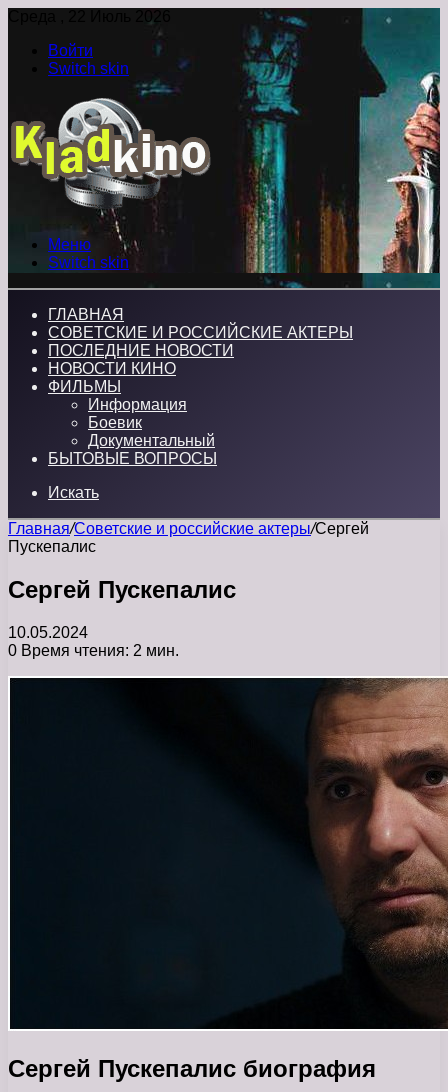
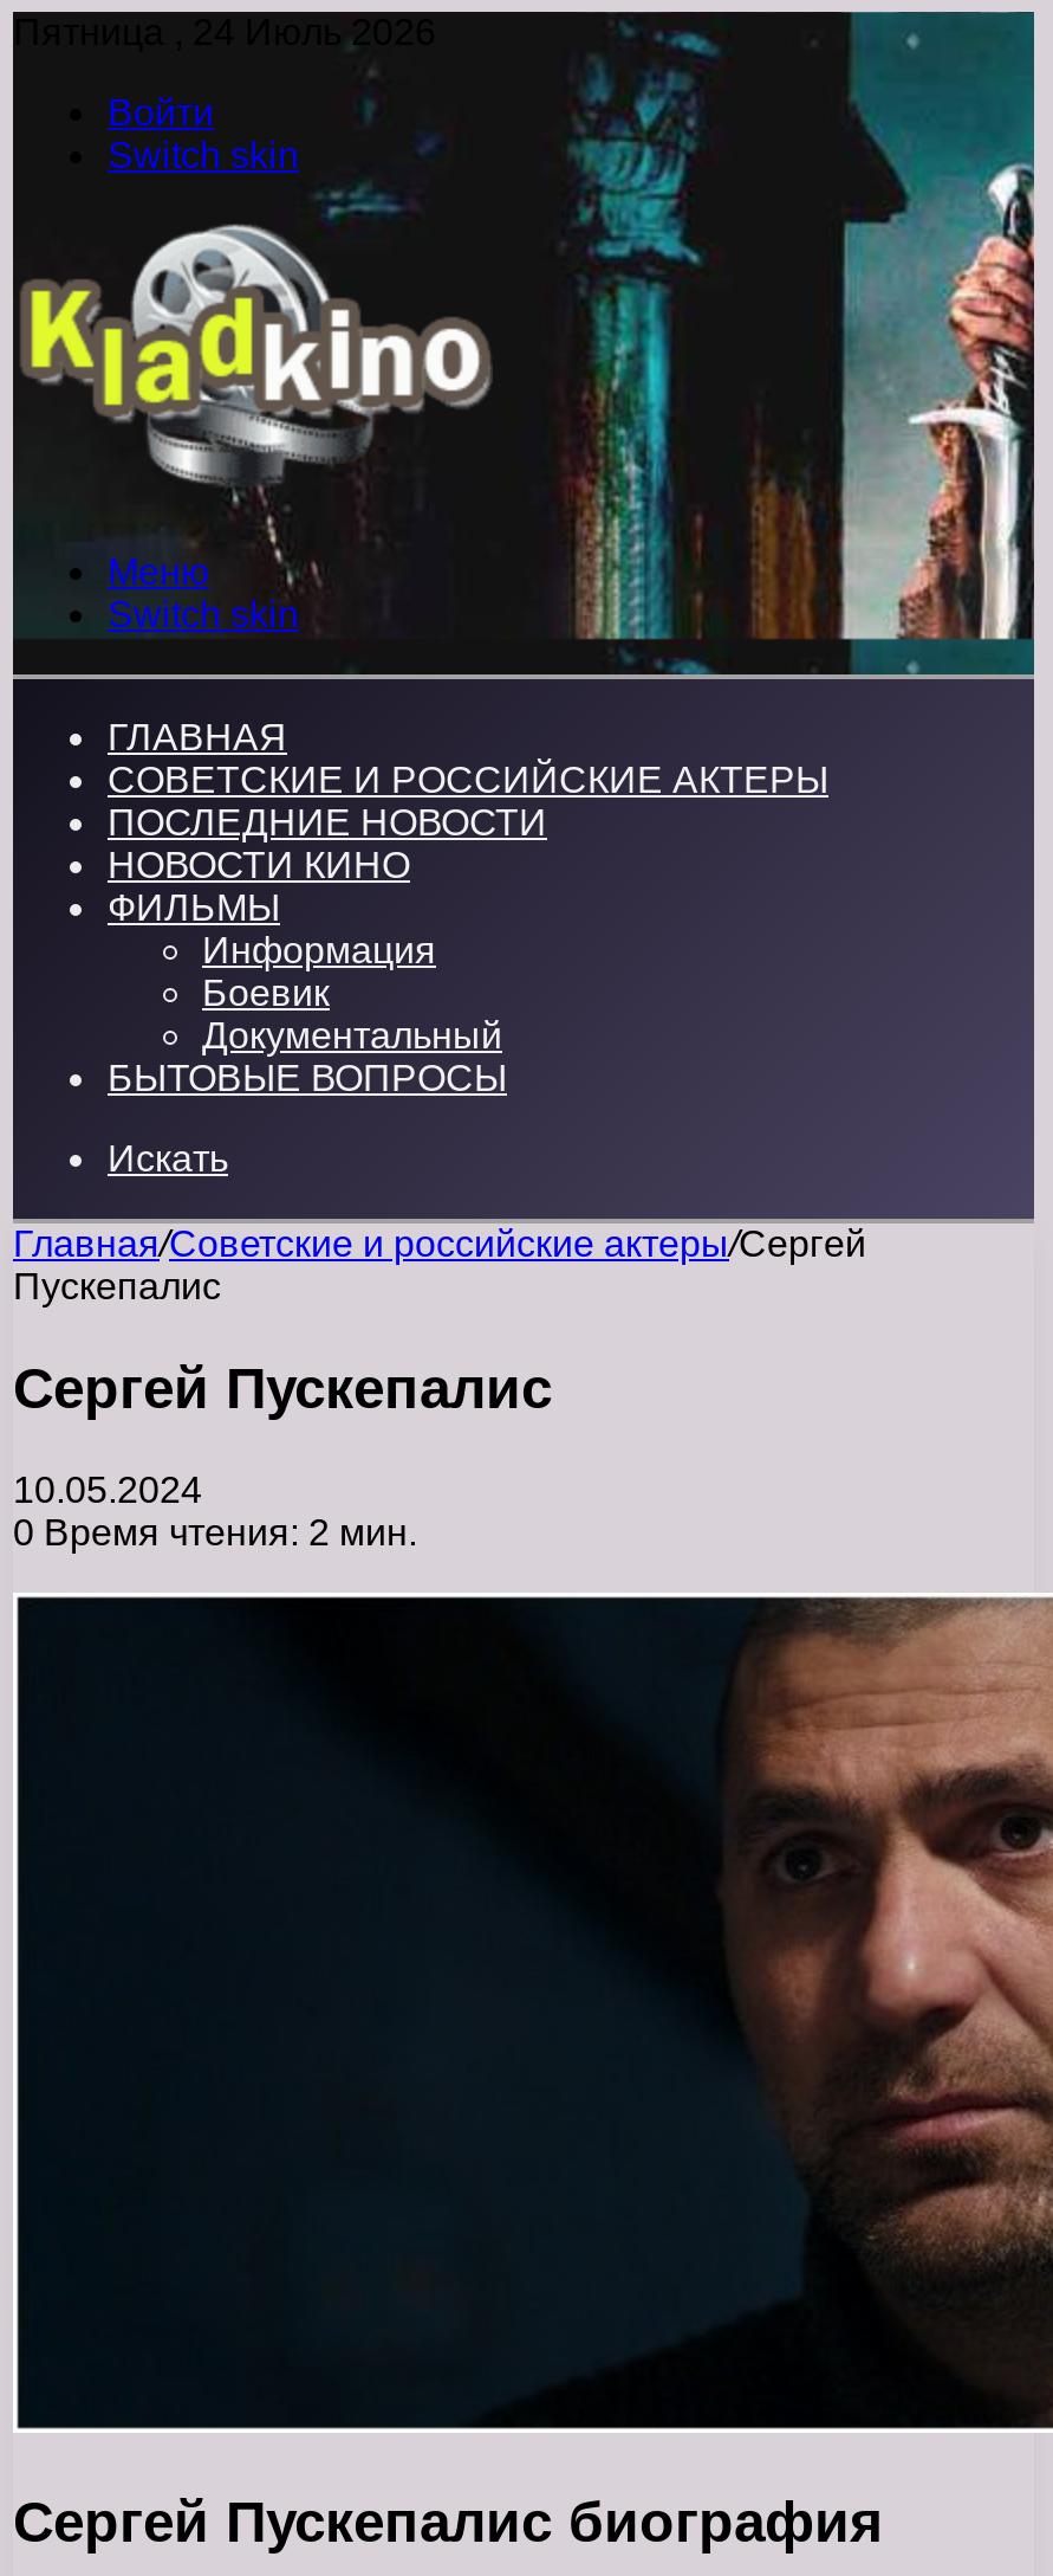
[8,8,171,25] Среда , 22 Июль 2026 -> [13,12,436,52] Пятница , 24 Июль 2026

